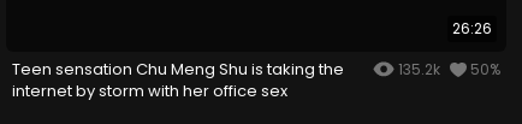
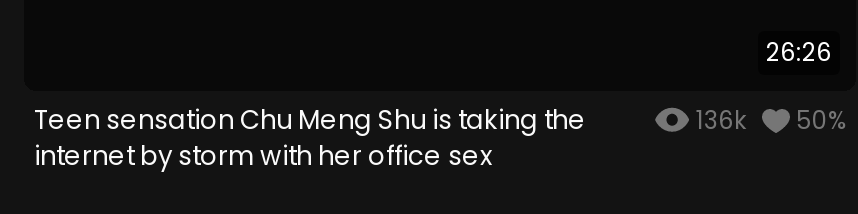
[395,58,500,79] 135.2k 50% -> [690,102,846,136] 136k 50%

